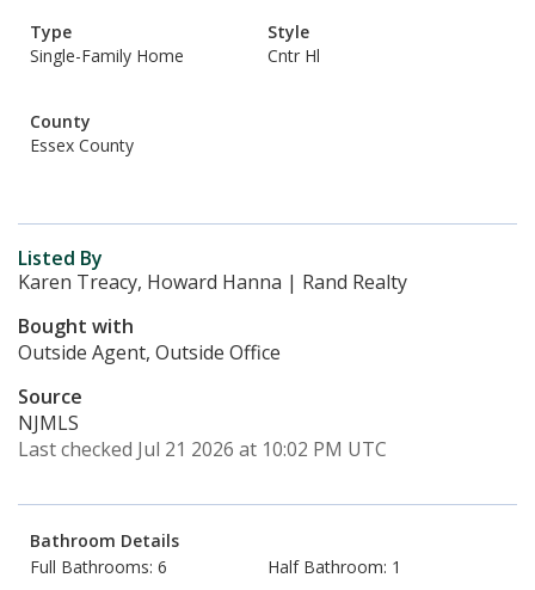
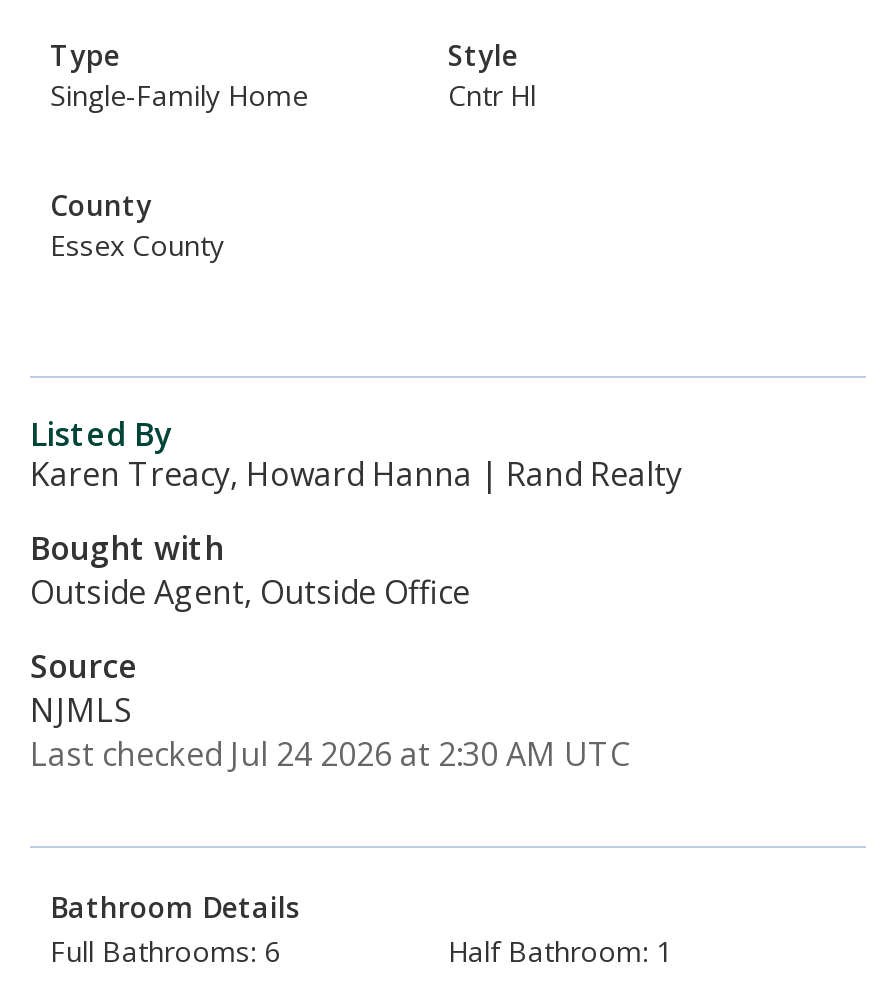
[18,436,387,462] Last checked Jul 21 2026 at 10:02 PM UTC -> [30,732,630,776] Last checked Jul 24 2026 at 2:30 AM UTC

